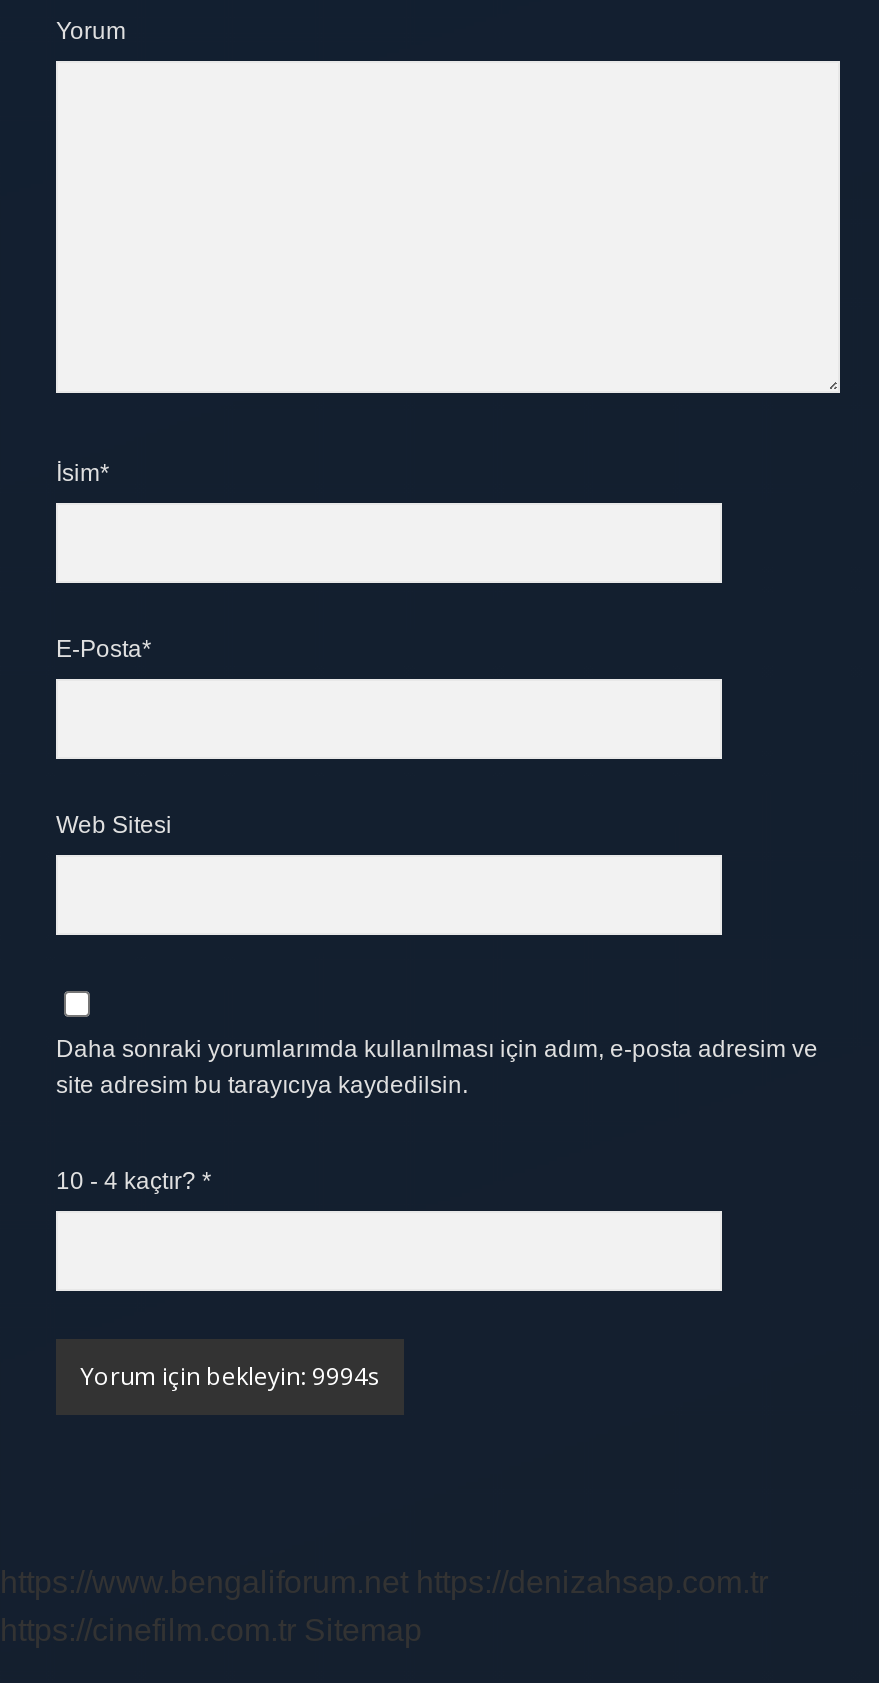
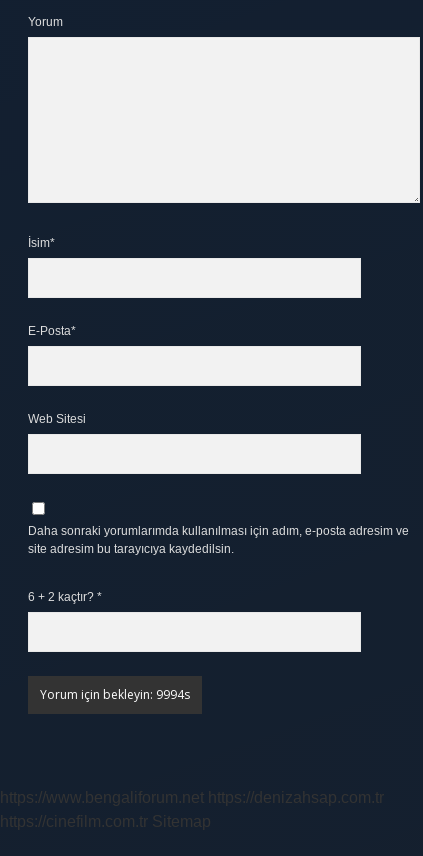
[56,1167,212,1195] 10 - 4 kaçtır? * -> [28,590,102,604] 6 + 2 kaçtır? *

